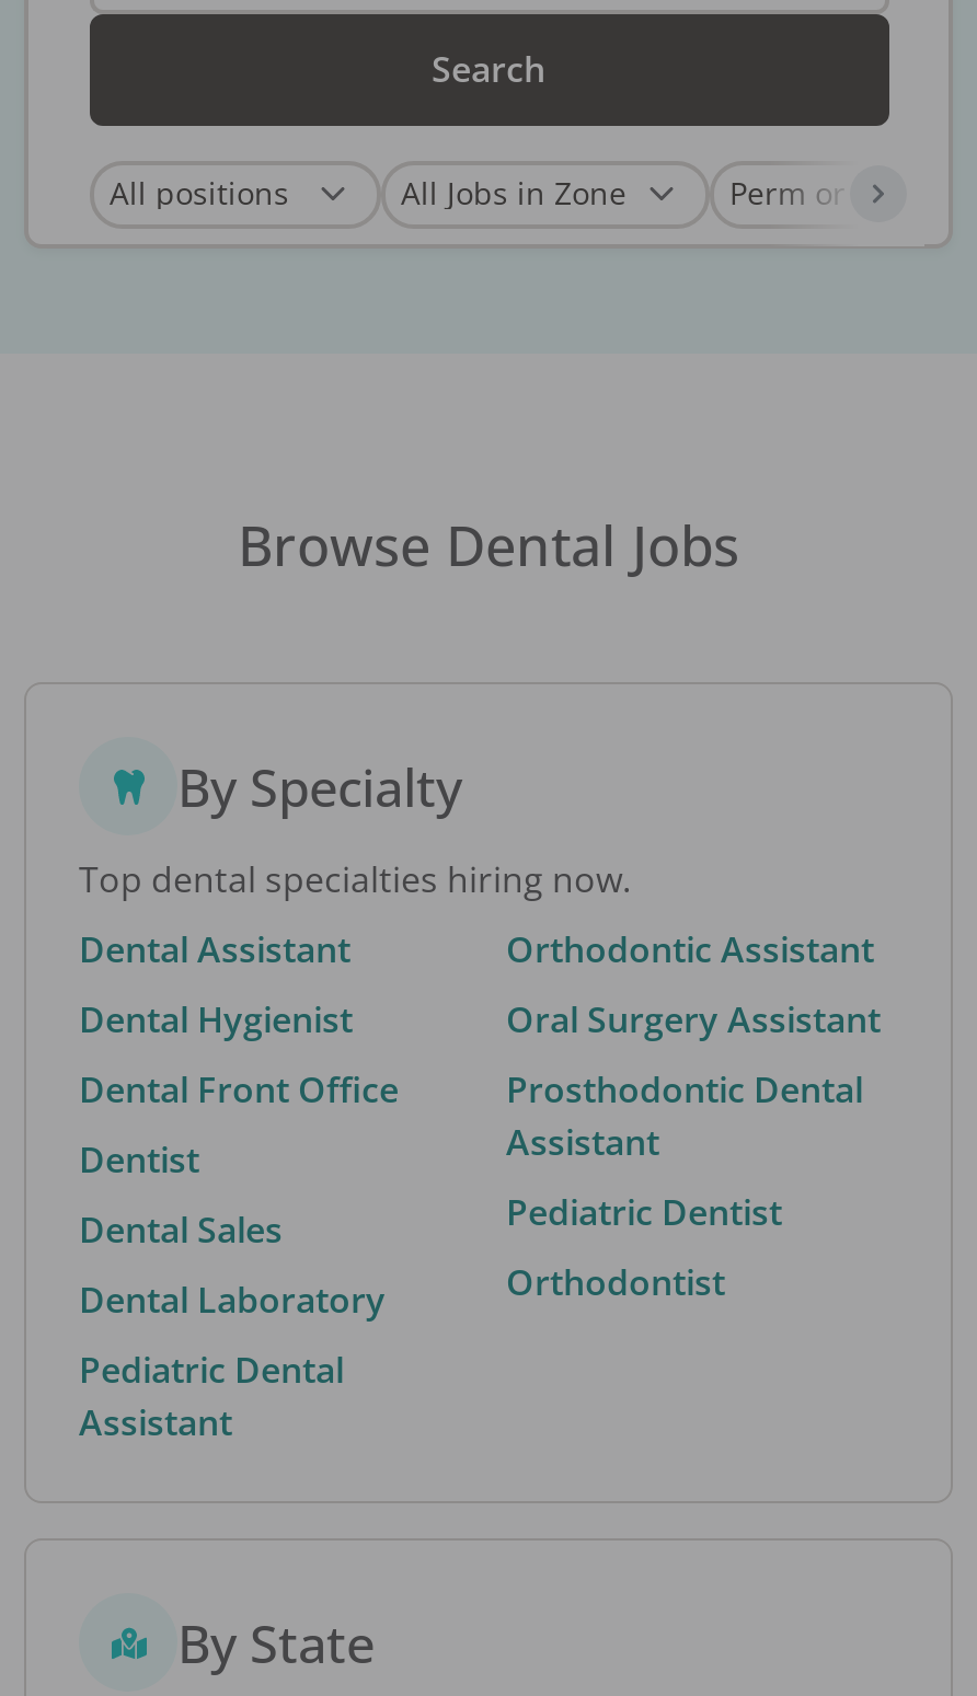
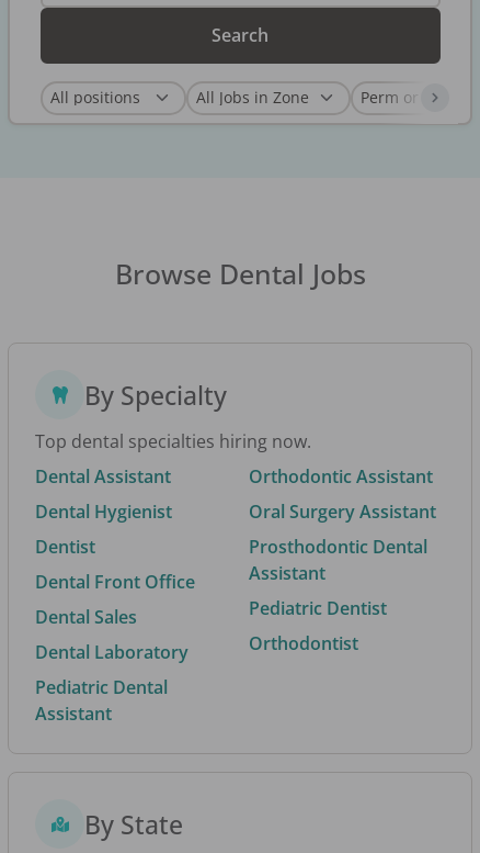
moved [79,1066,399,1115] -> [35,570,195,594]: Dental Front Office
moved [79,1137,199,1185] -> [35,535,95,559]: Dentist

